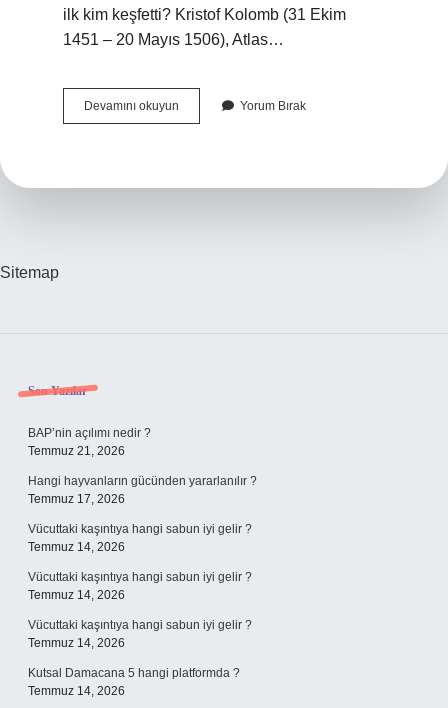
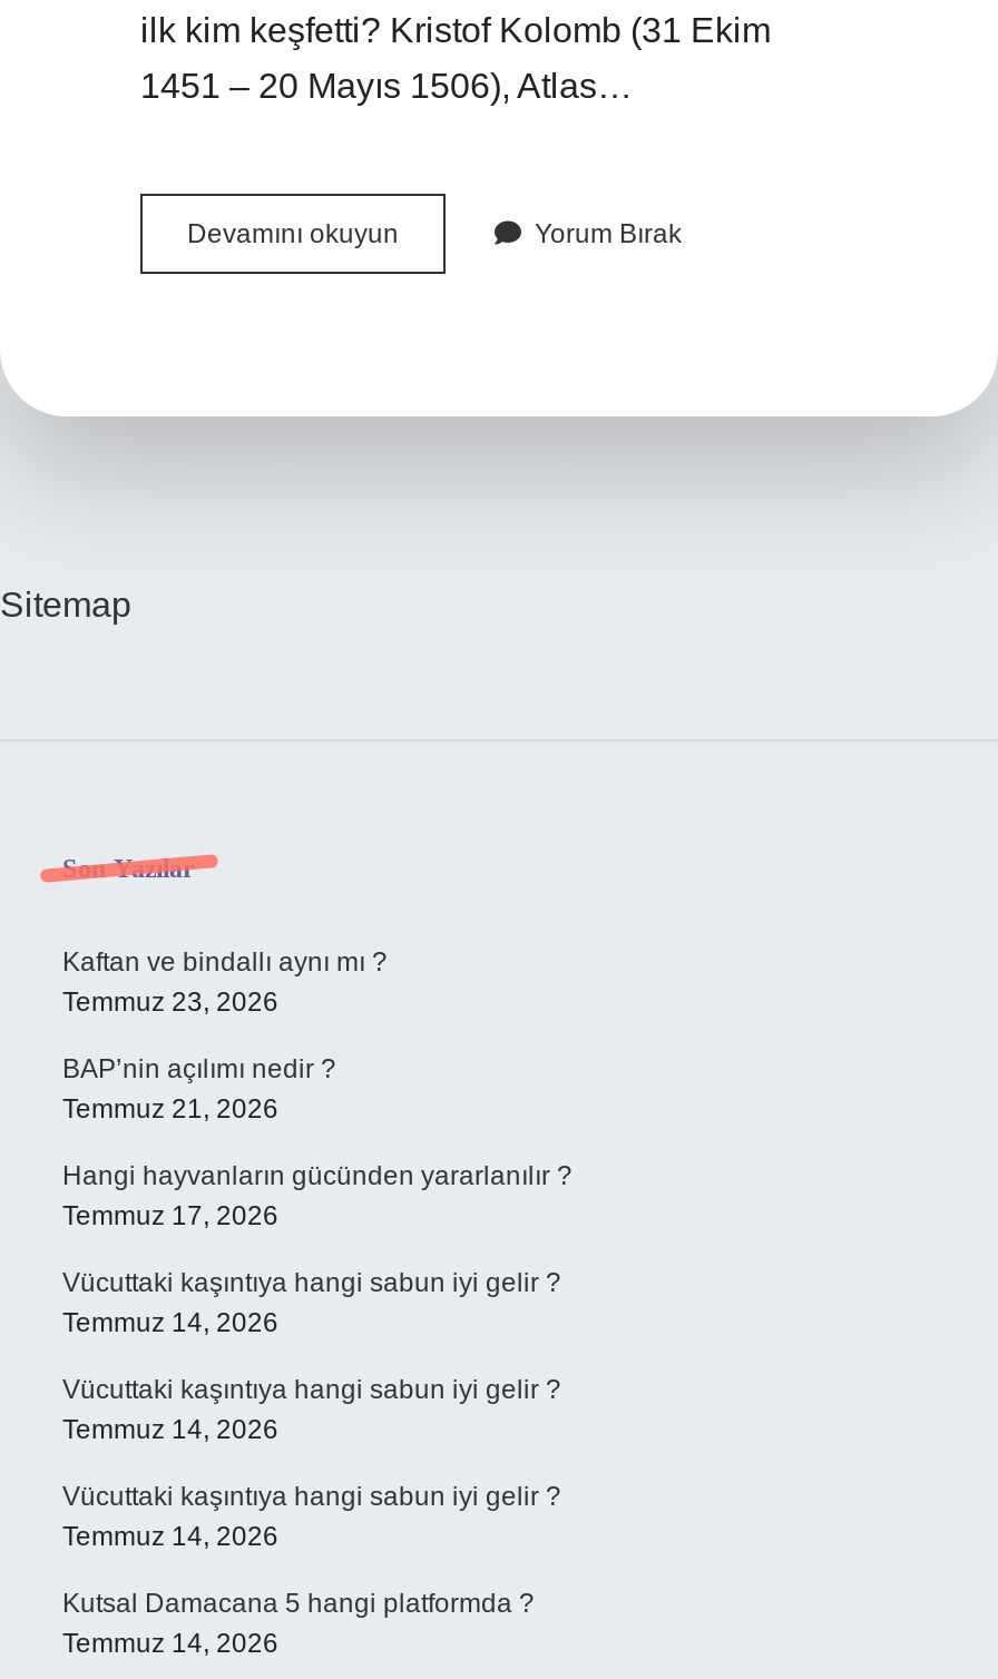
none -> [62,946,388,1018] Kaftan ve bindallı aynı mı ? | Temmuz 23, 2026

